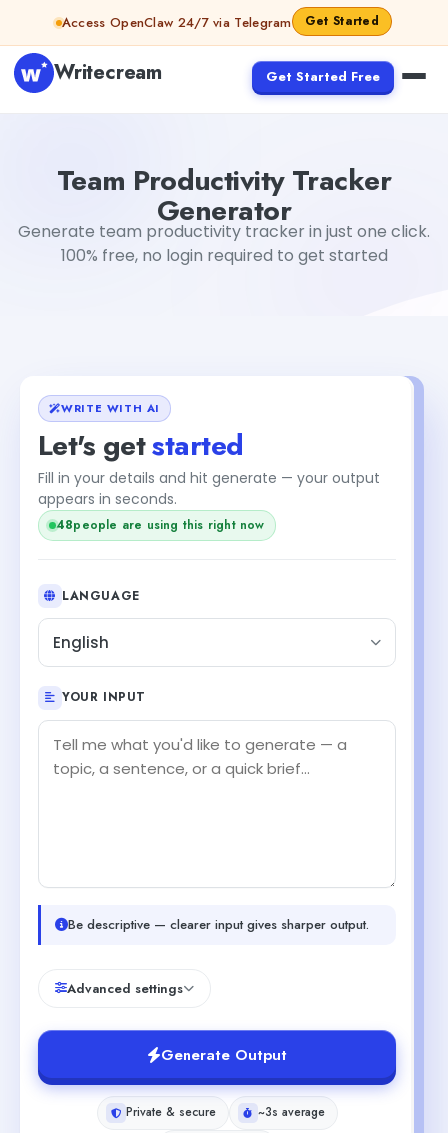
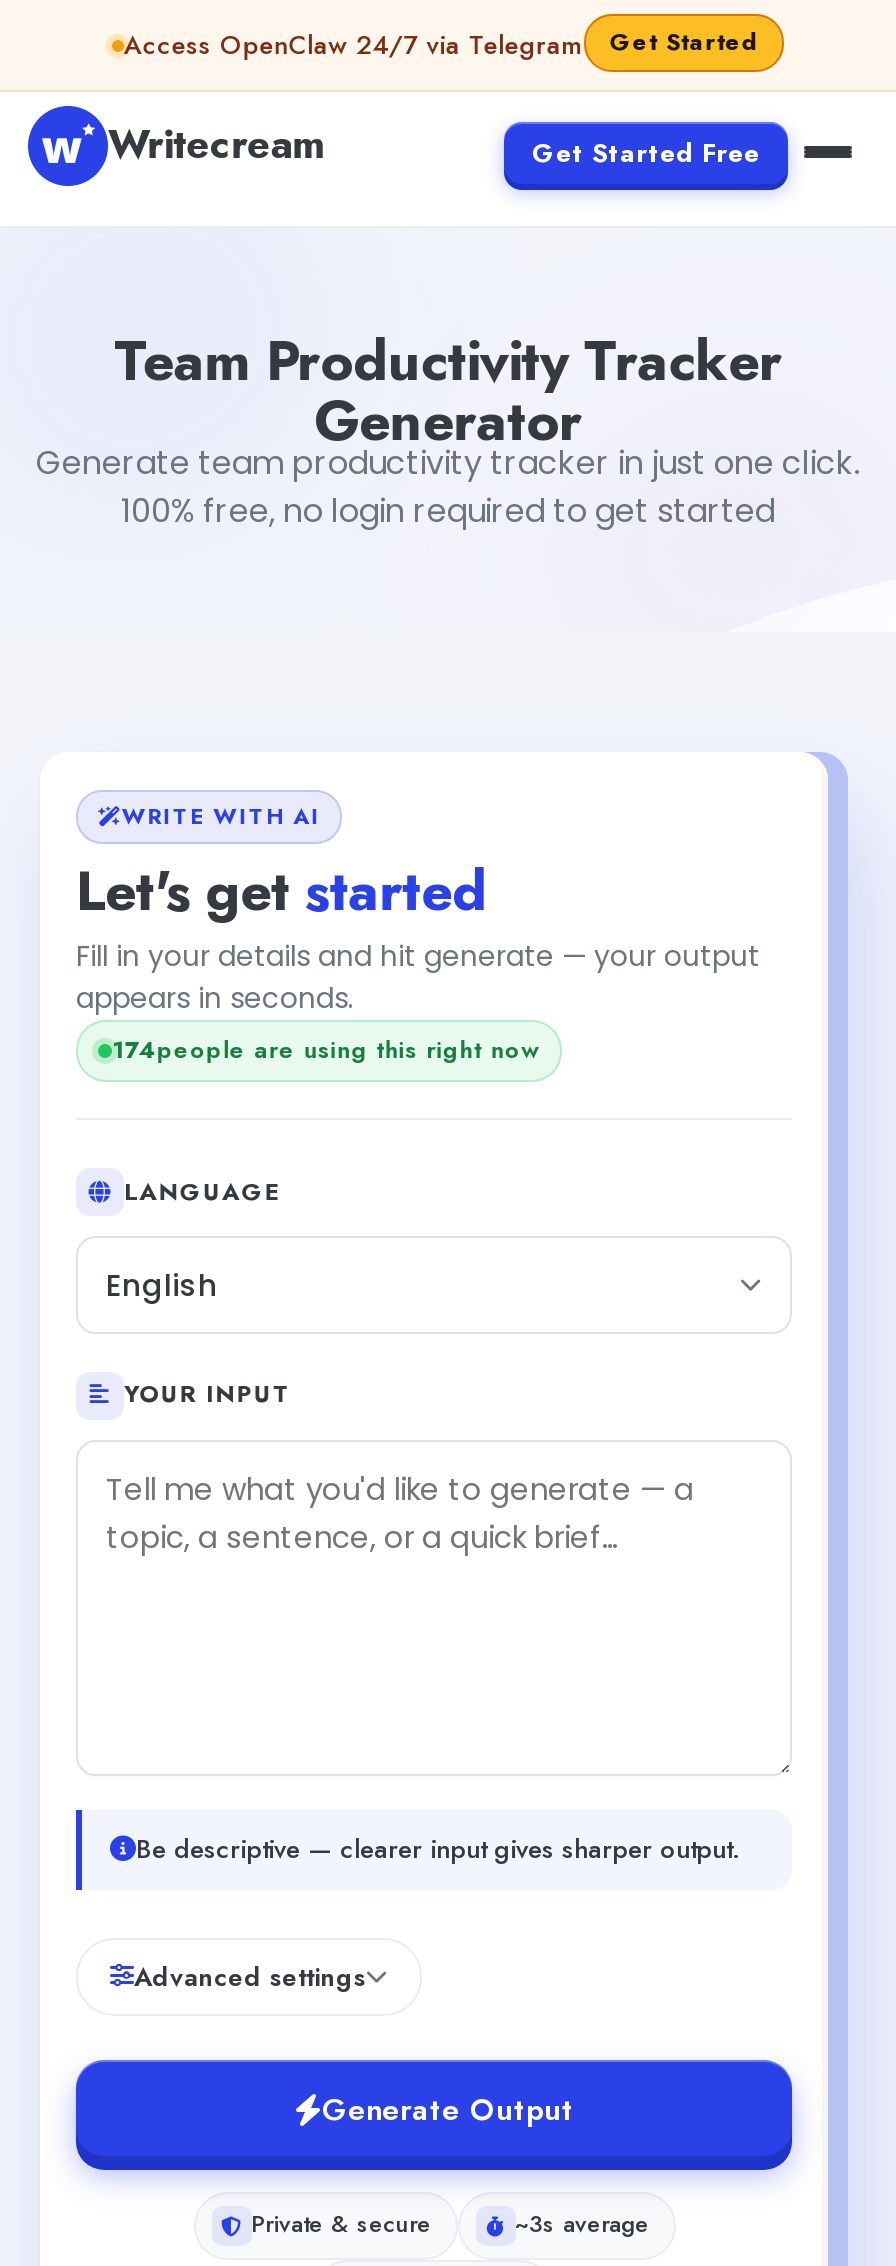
[56,515,265,533] 48people are using this right now -> [112,1031,540,1067] 174people are using this right now

